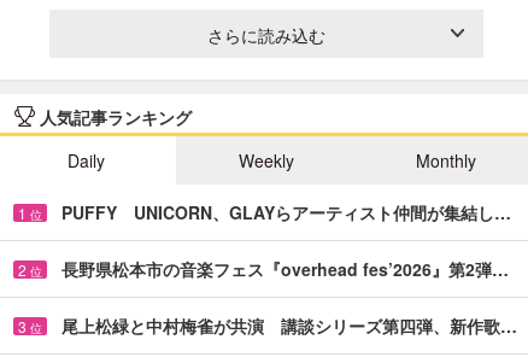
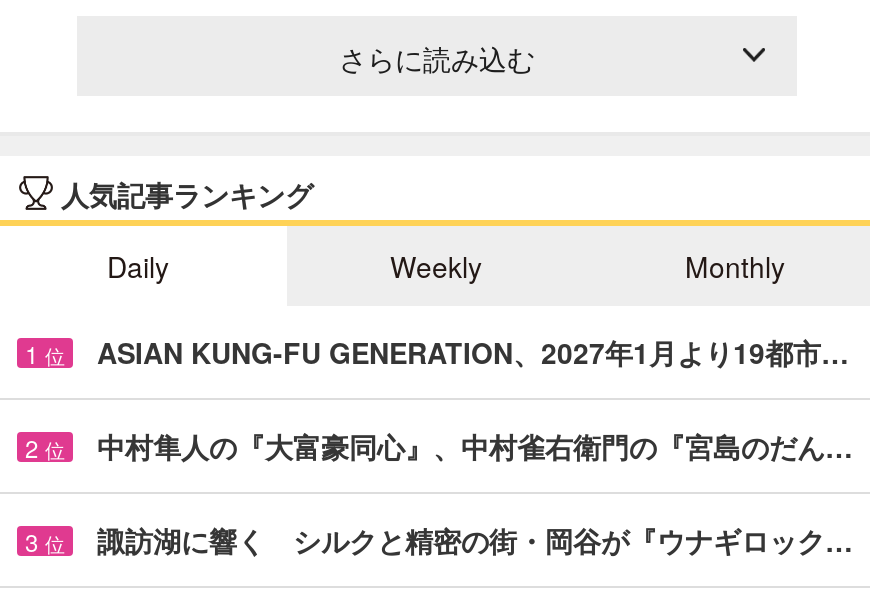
[61,200,511,224] PUFFY UNICORN、GLAYらアーティスト仲間が集結し… -> [97,332,849,372] ASIAN KUNG-FU GENERATION、2027年1月より19都市…
[61,257,509,281] 長野県松本市の音楽フェス『overhead fes’2026』第2弾… -> [97,426,853,466] 中村隼人の『大富豪同心』、中村雀右衛門の『宮島のだん…
[61,313,517,337] 尾上松緑と中村梅雀が共演 講談シリーズ第四弾、新作歌… -> [97,520,853,560] 諏訪湖に響く シルクと精密の街・岡谷が『ウナギロック…

